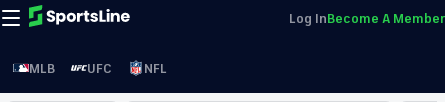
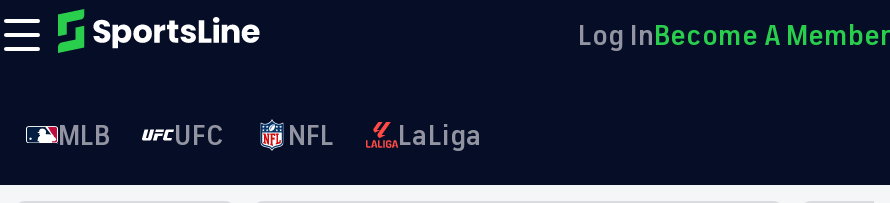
none -> [398,118,482,152] LaLiga

